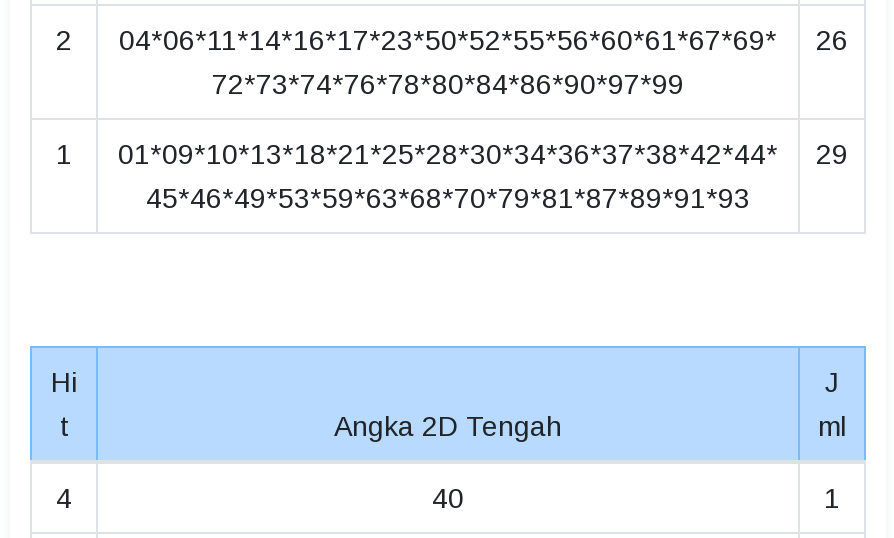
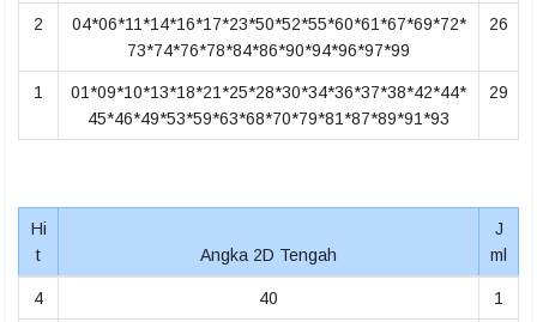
[56,25,848,57] 2 04*06*11*14*16*17*23*50*52*55*56*60*61*67*69* 26 -> [34,15,508,34] 2 04*06*11*14*16*17*23*50*52*55*60*61*67*69*72* 26
[212,69,684,101] 72*73*74*76*78*80*84*86*90*97*99 -> [127,41,410,60] 73*74*76*78*84*86*90*94*96*97*99

